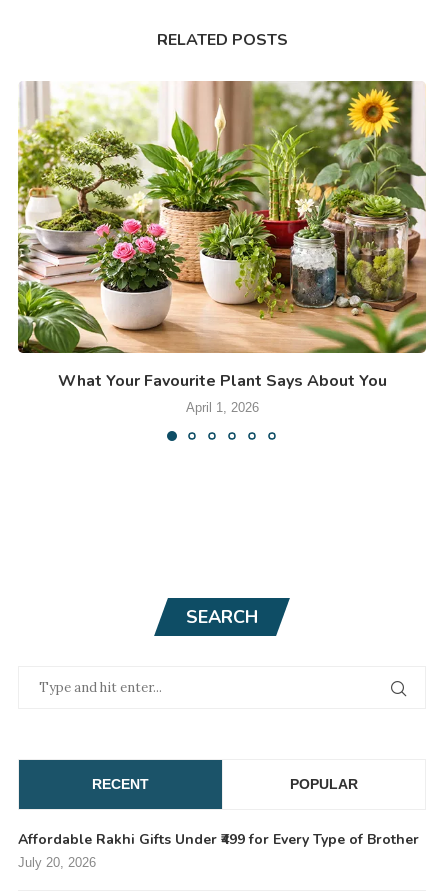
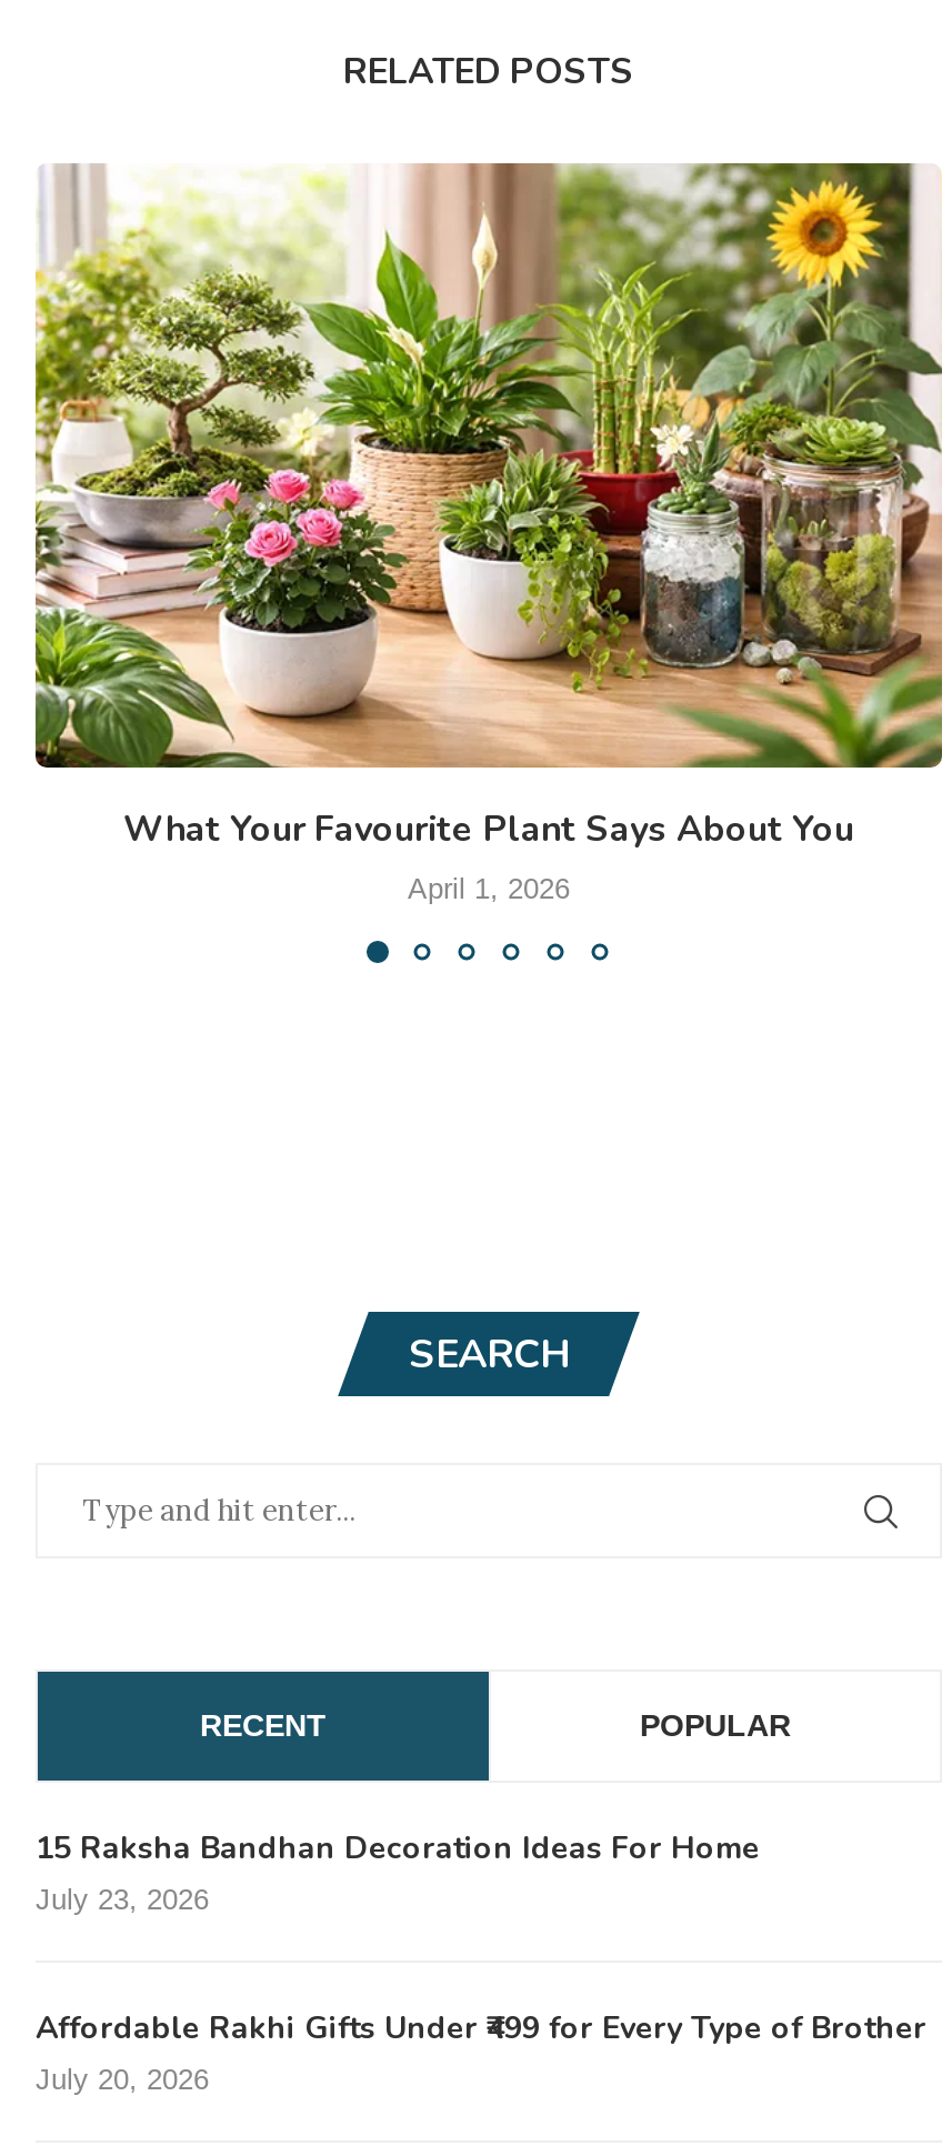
none -> [36,1828,760,1917] 15 Raksha Bandhan Decoration Ideas For Home | July 23, 2026

